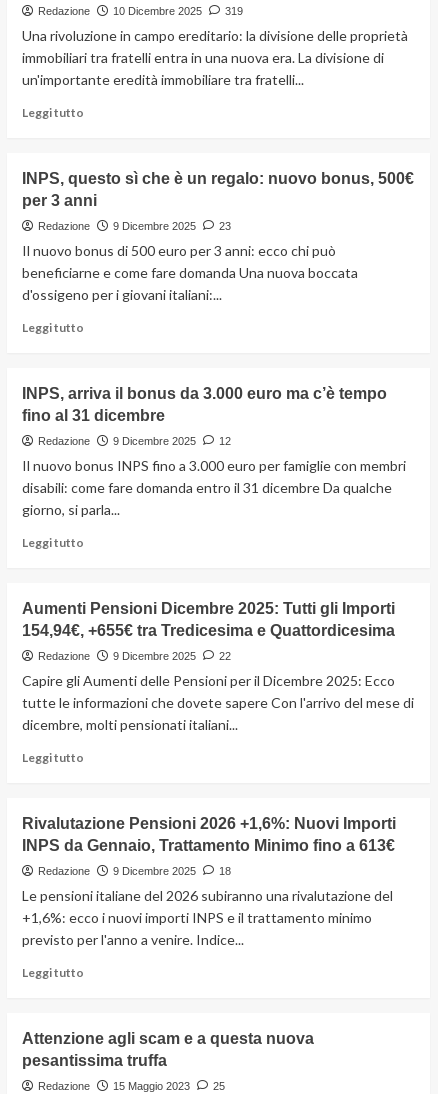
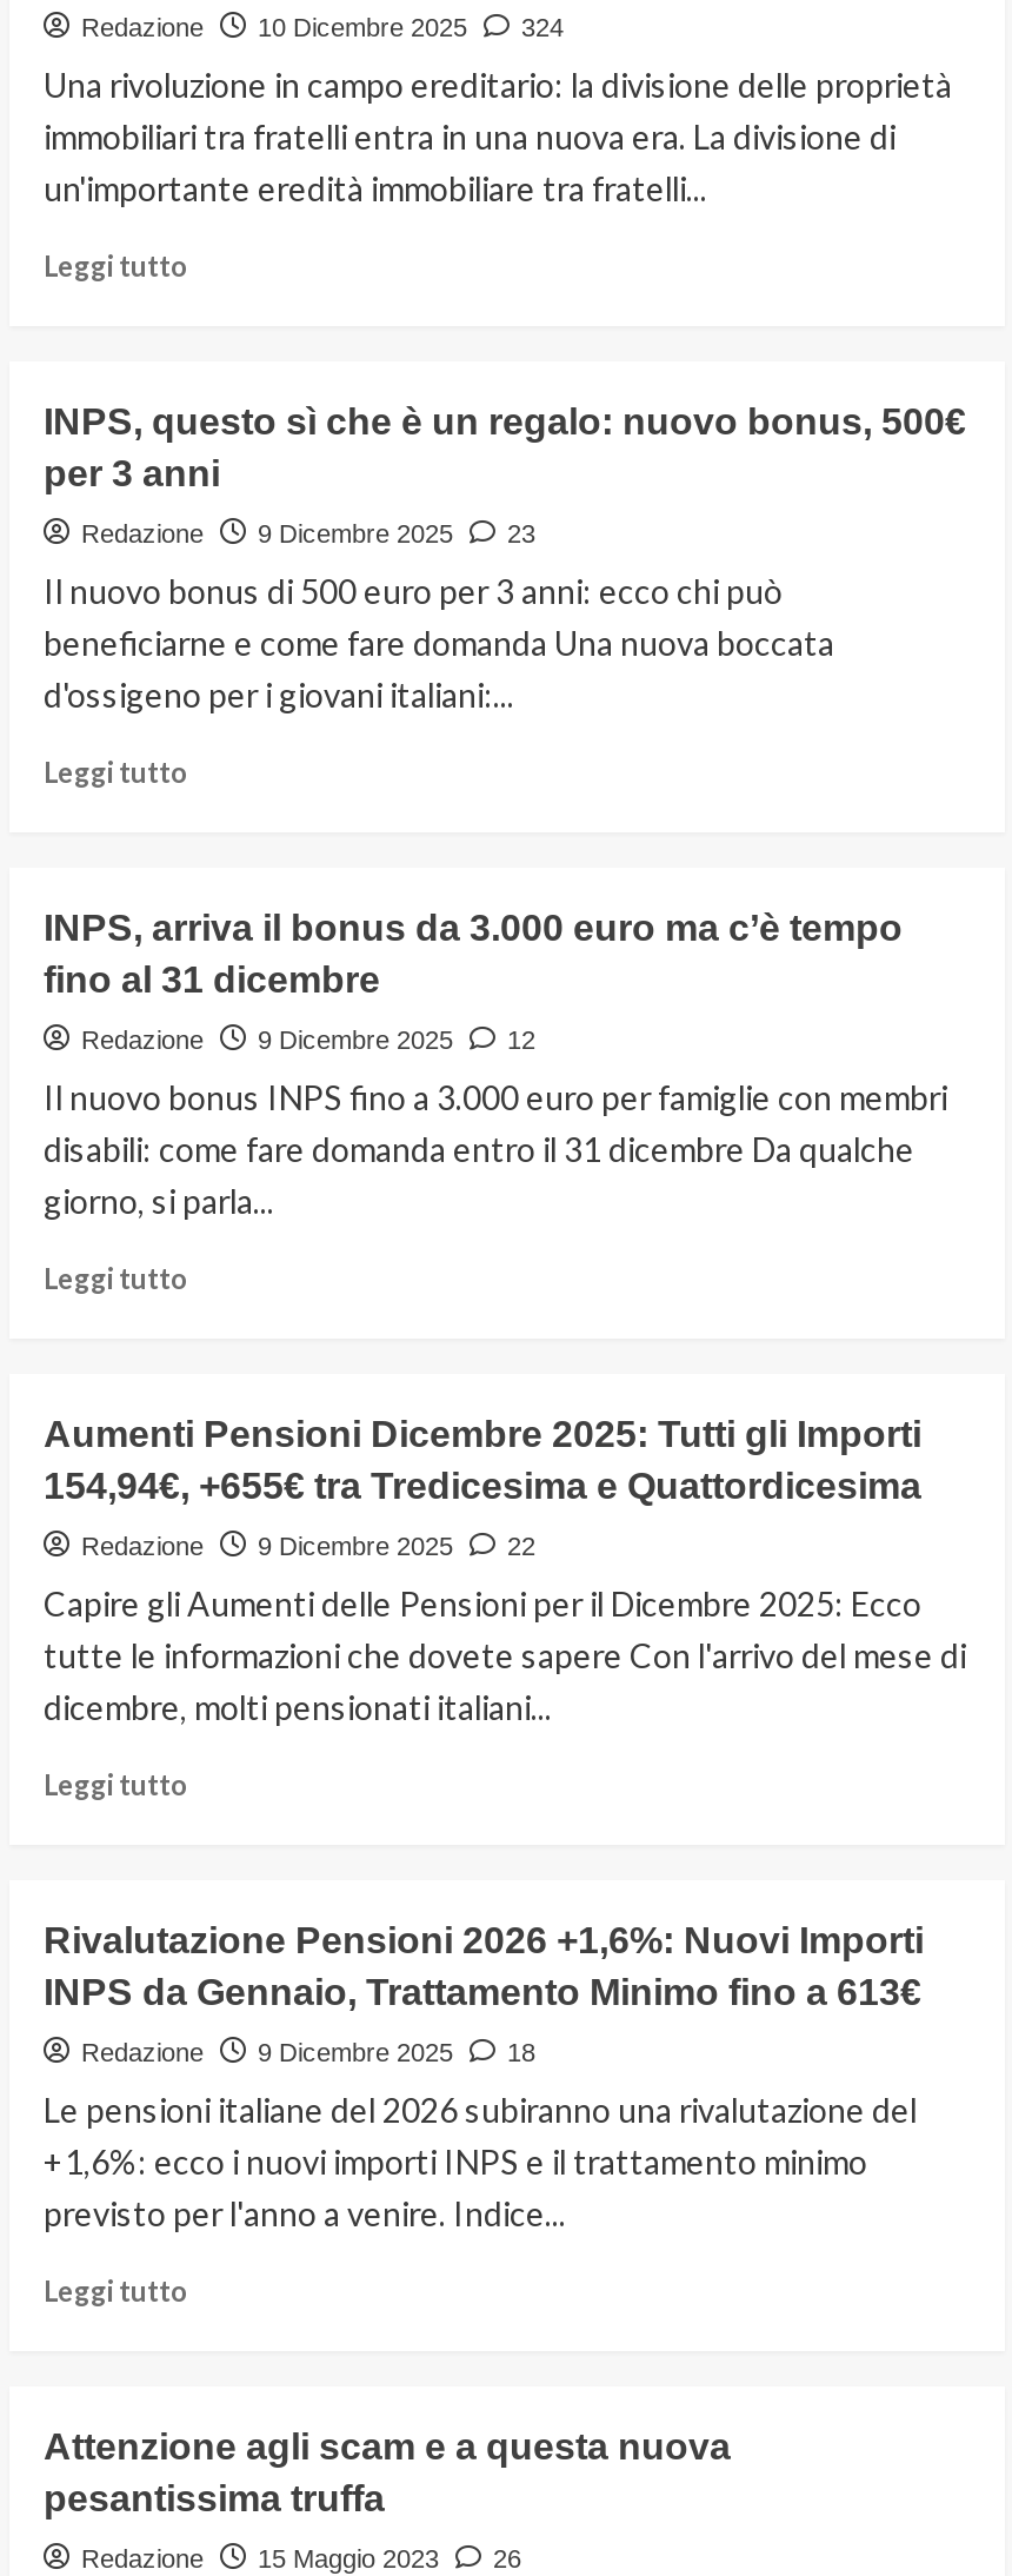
[224,5,242,17] 319 -> [521,12,564,40] 324
[212,1080,224,1092] 25 -> [493,2543,521,2571] 26

